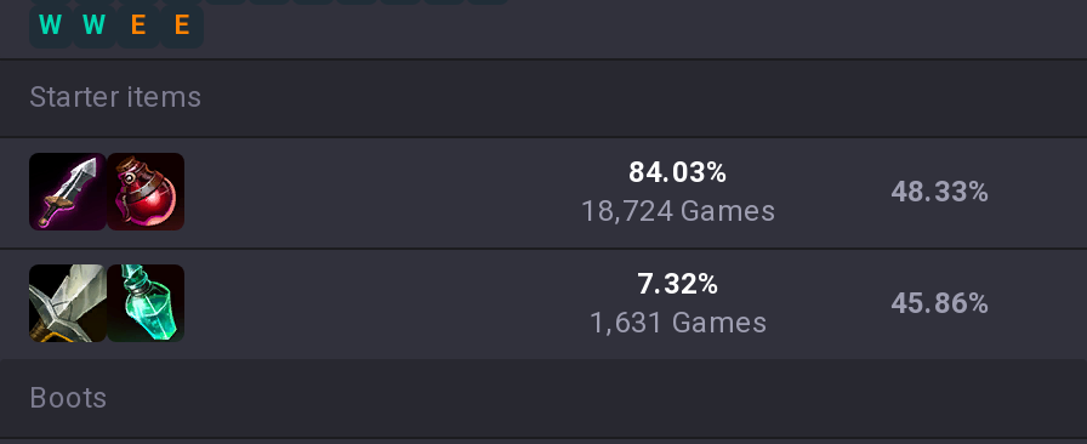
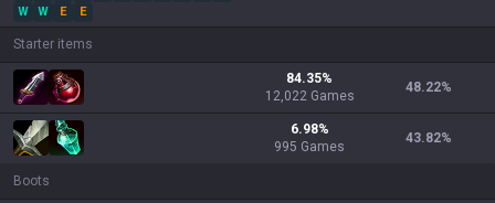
[628,155,730,189] 84.03% -> [286,71,333,86] 84.35%
[890,175,992,209] 48.33% -> [406,79,452,95] 48.22%
[581,194,778,228] 18,724 Games -> [265,88,354,104] 12,022 Games
[637,267,722,301] 7.32% -> [290,121,329,137] 6.98%
[890,286,992,320] 45.86% -> [406,130,452,146] 43.82%
[590,306,769,340] 1,631 Games -> [274,139,345,154] 995 Games

